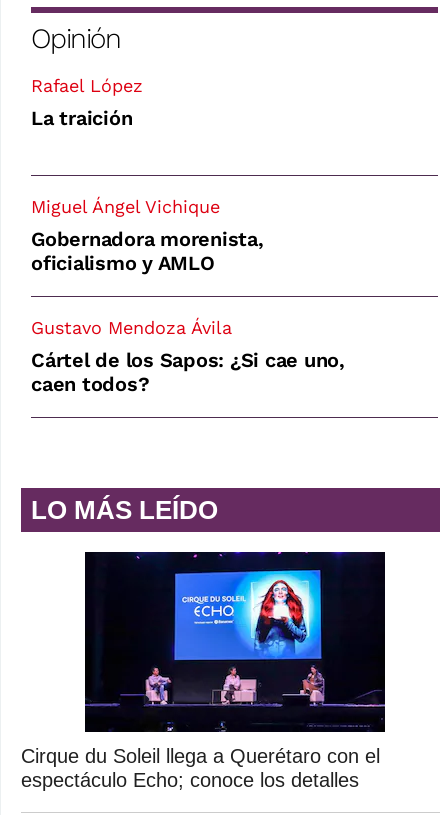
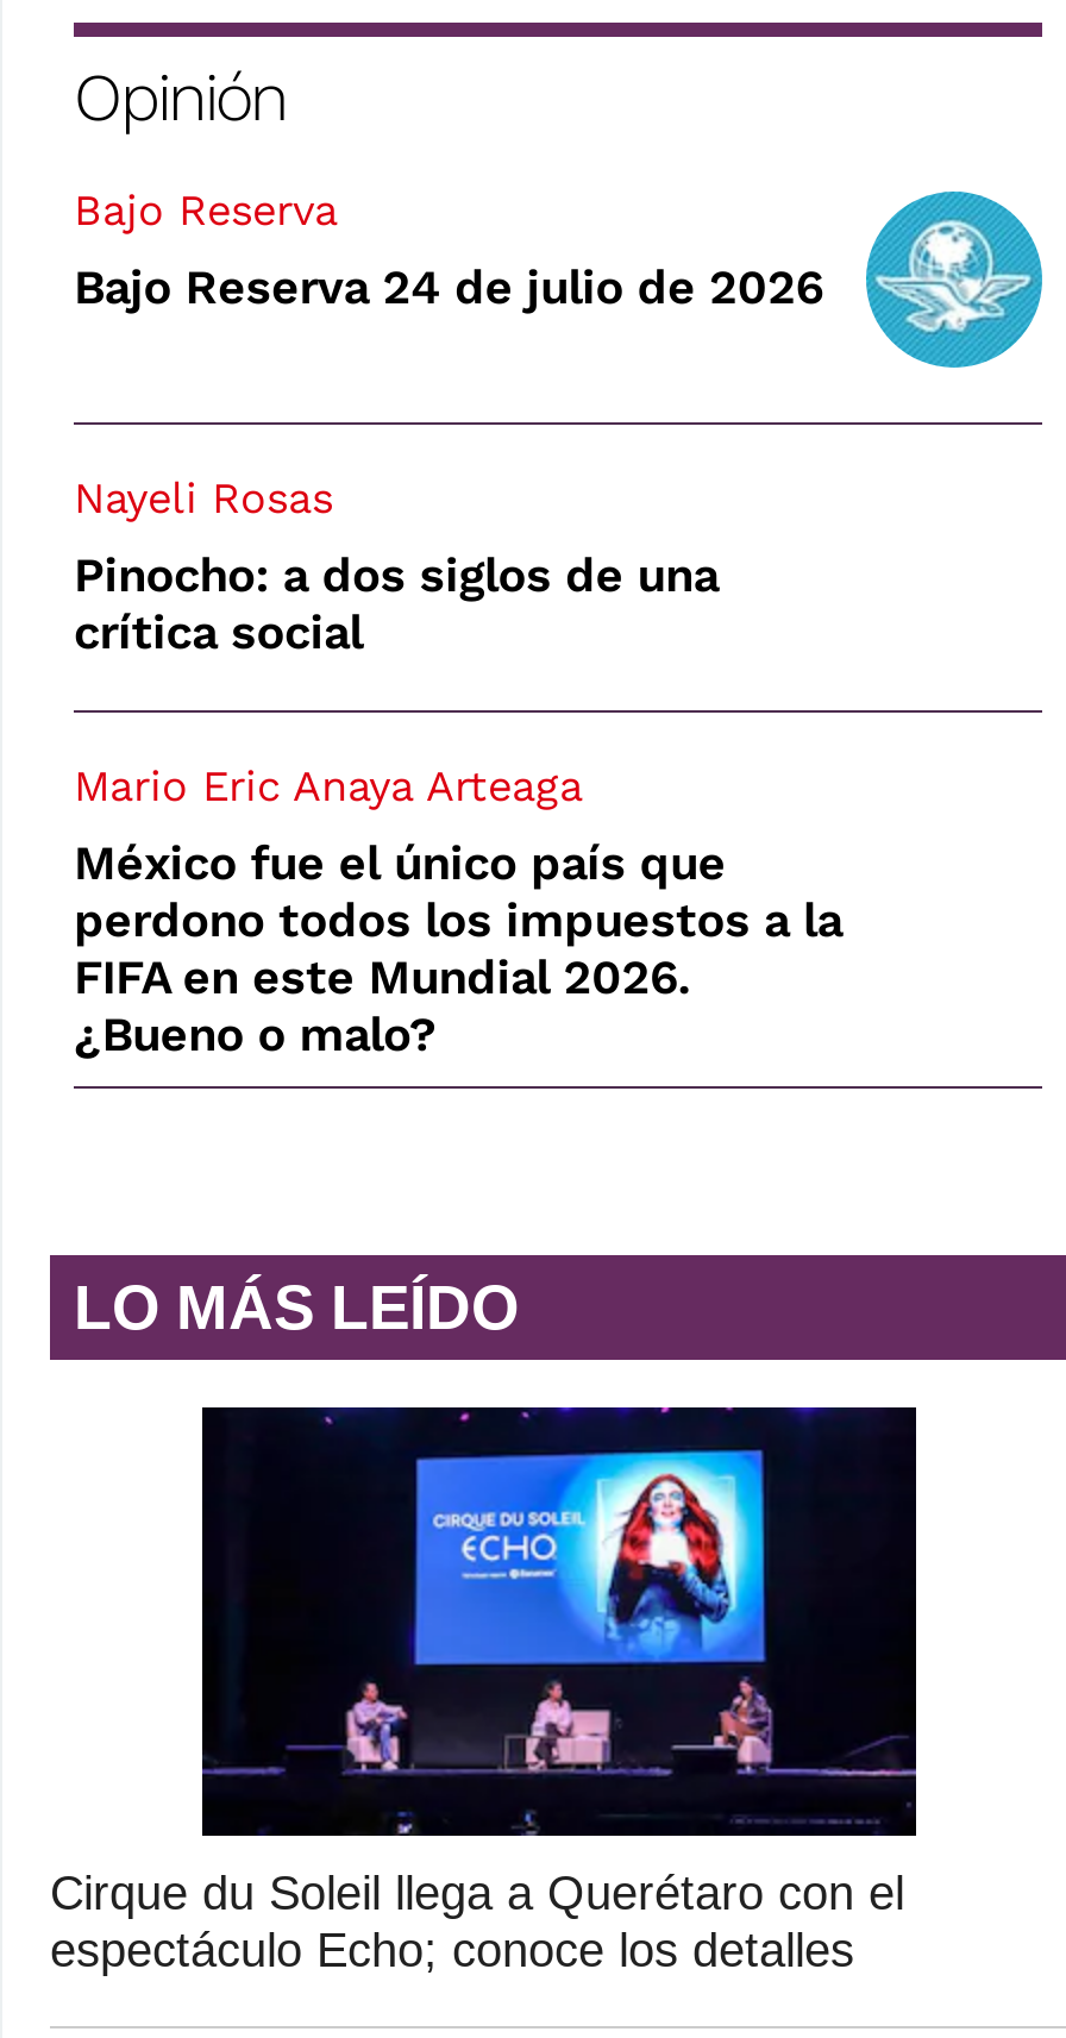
none -> [864,189,1045,370] [image]
[31,75,143,130] Rafael López | La traición -> [74,185,823,316] Bajo Reserva | Bajo Reserva 24 de julio de 2026
[31,196,263,275] Miguel Ángel Vichique | Gobernadora morenista, | oficialismo y AMLO -> [74,473,719,661] Nayeli Rosas | Pinocho: a dos siglos de una | crítica social
[31,317,345,396] Gustavo Mendoza Ávila | Cártel de los Sapos: ¿Si cae uno, | caen todos? -> [74,761,842,1063] Mario Eric Anaya Arteaga | México fue el único país que | perdono todos los impuestos a la | FIFA en este Mundial 2026. | ¿Bueno o malo?

